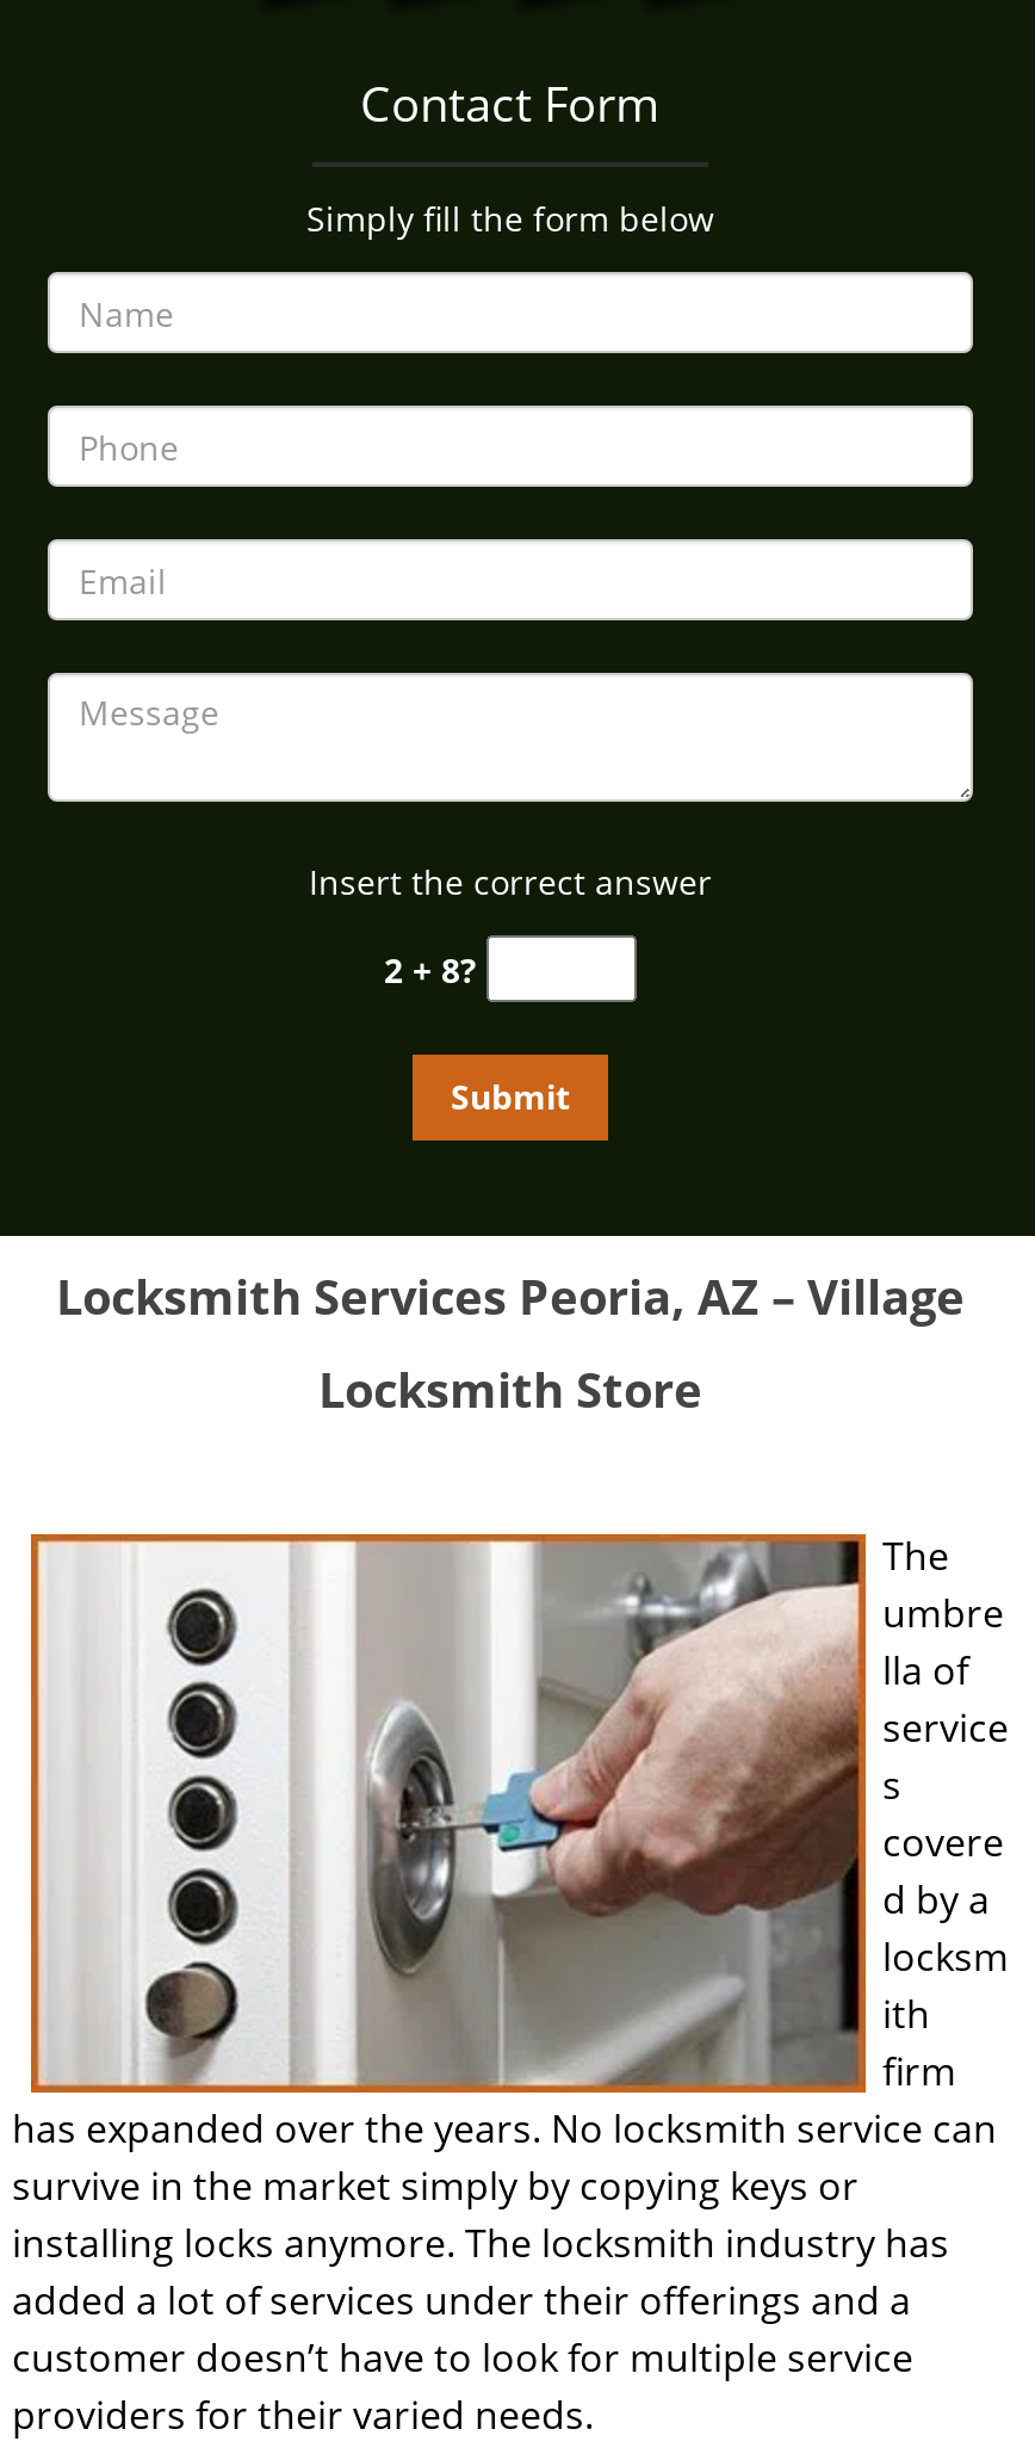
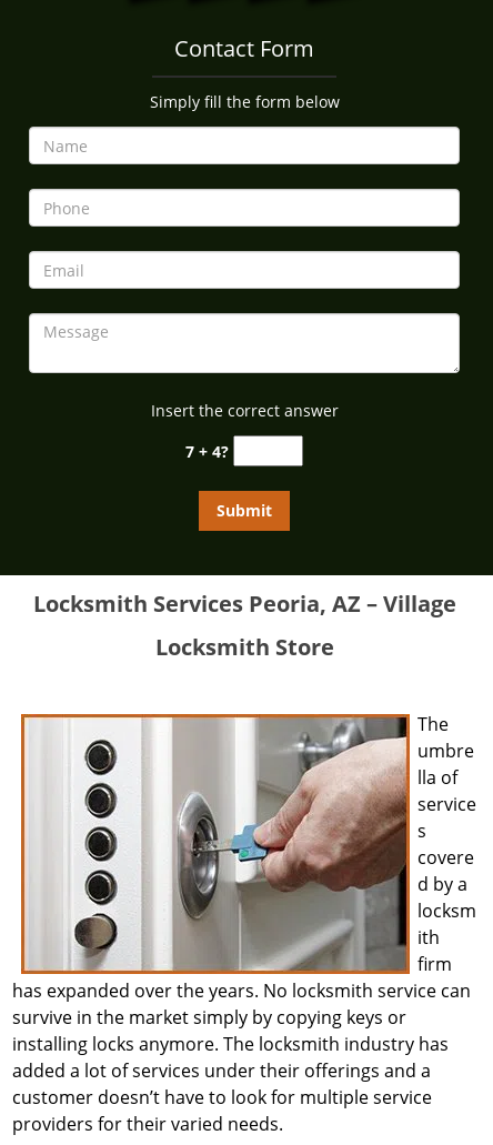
[384,947,477,993] 2 + 8? -> [185,441,229,462] 7 + 4?

